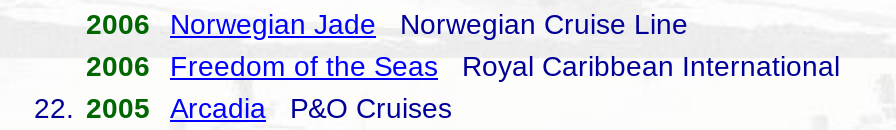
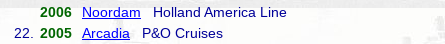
[86,8,840,82] Norwegian Jade Norwegian Cruise Line | 2006 | Freedom of the Seas Royal Caribbean International -> [82,4,287,20] Noordam Holland America Line

